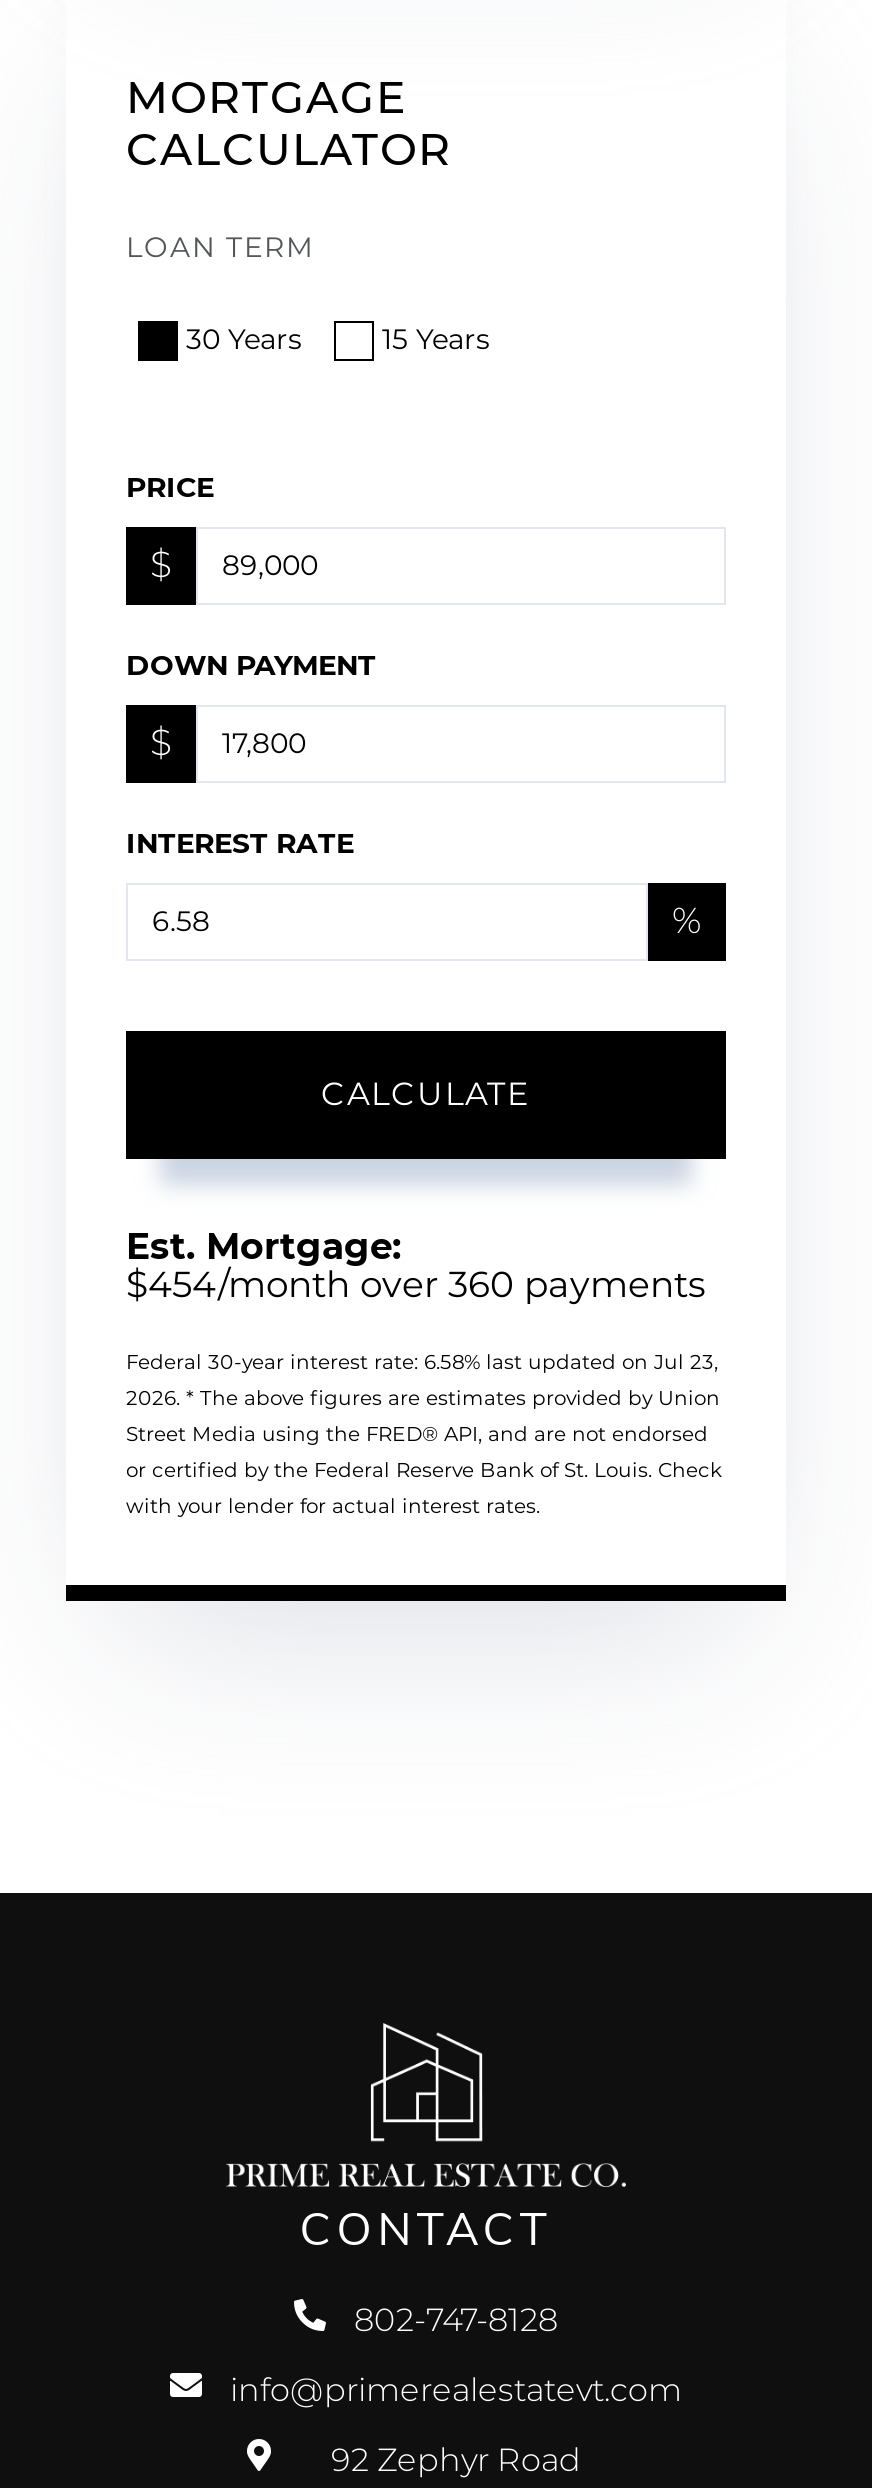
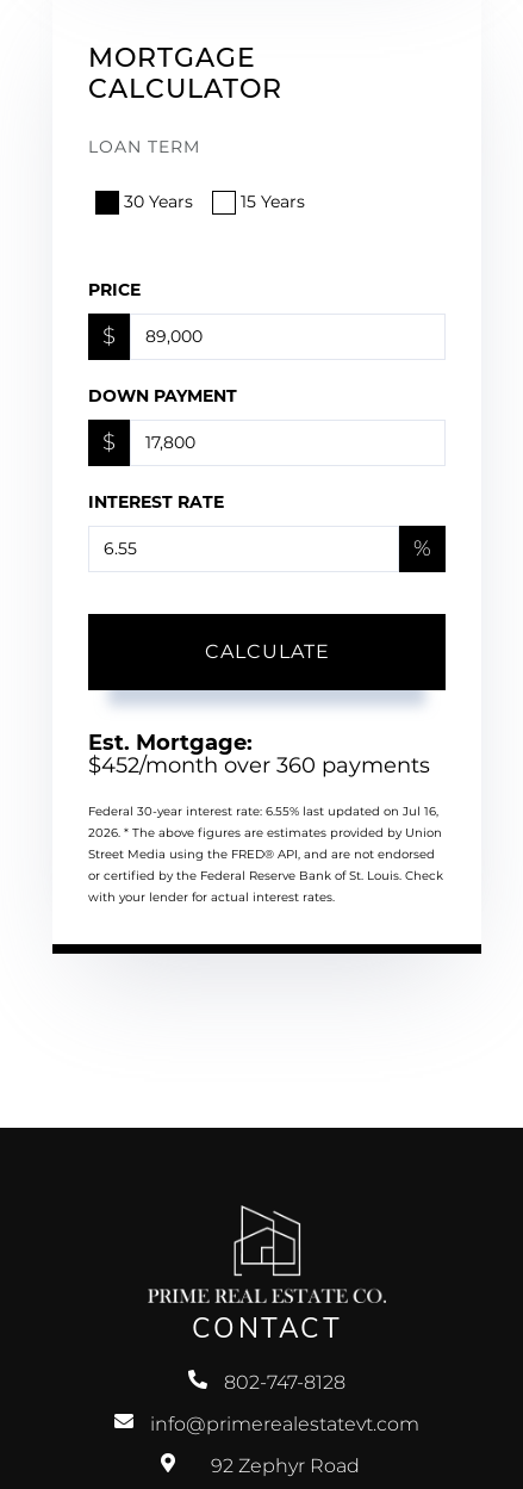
[126,1262,706,1306] $454/month over 360 payments -> [88,752,430,778] $452/month over 360 payments
[126,1348,718,1374] Federal 30-year interest rate: 6.58% last updated on Jul 23, -> [88,803,438,819] Federal 30-year interest rate: 6.55% last updated on Jul 16,

